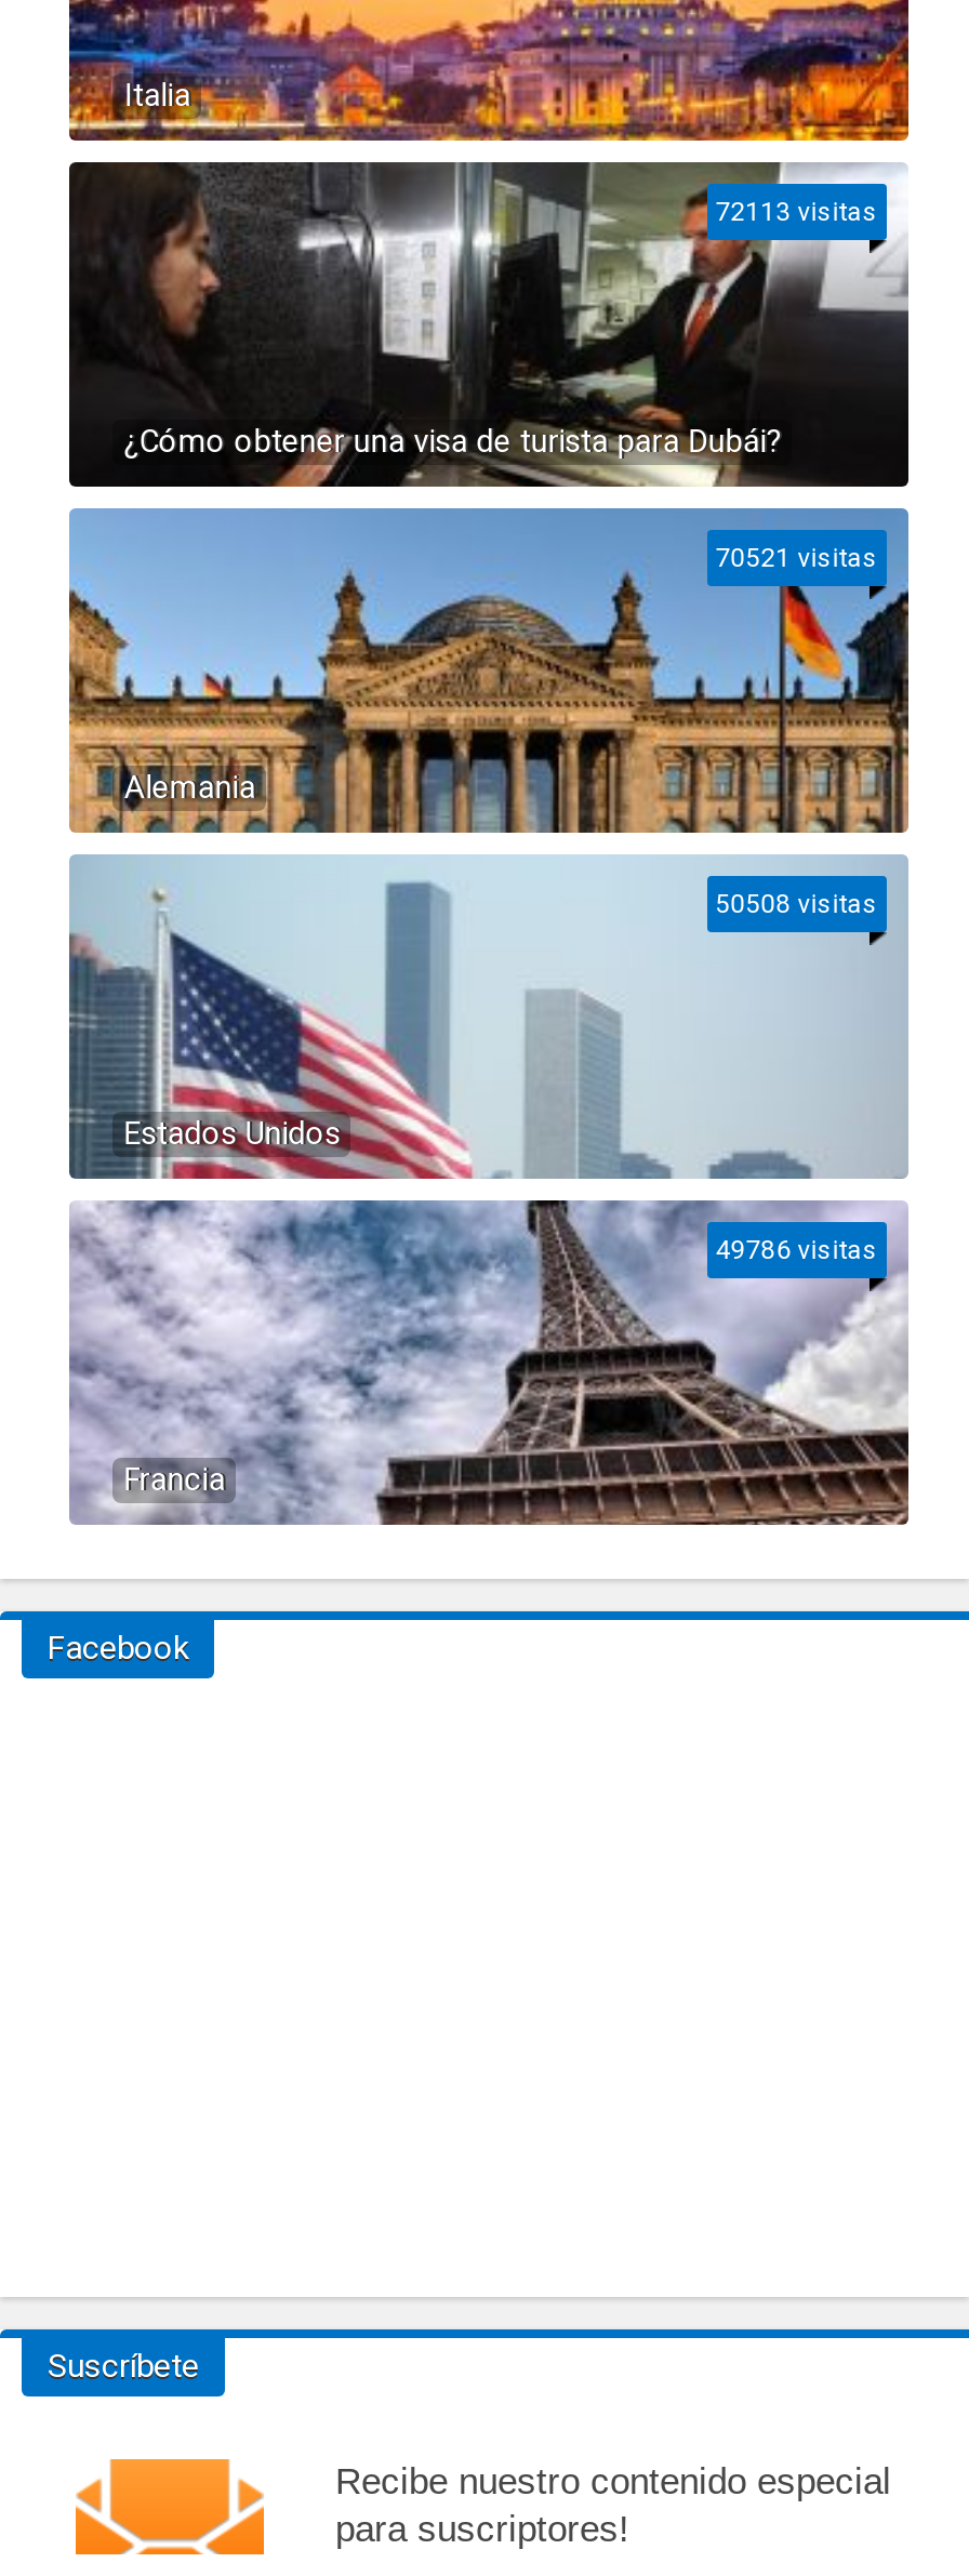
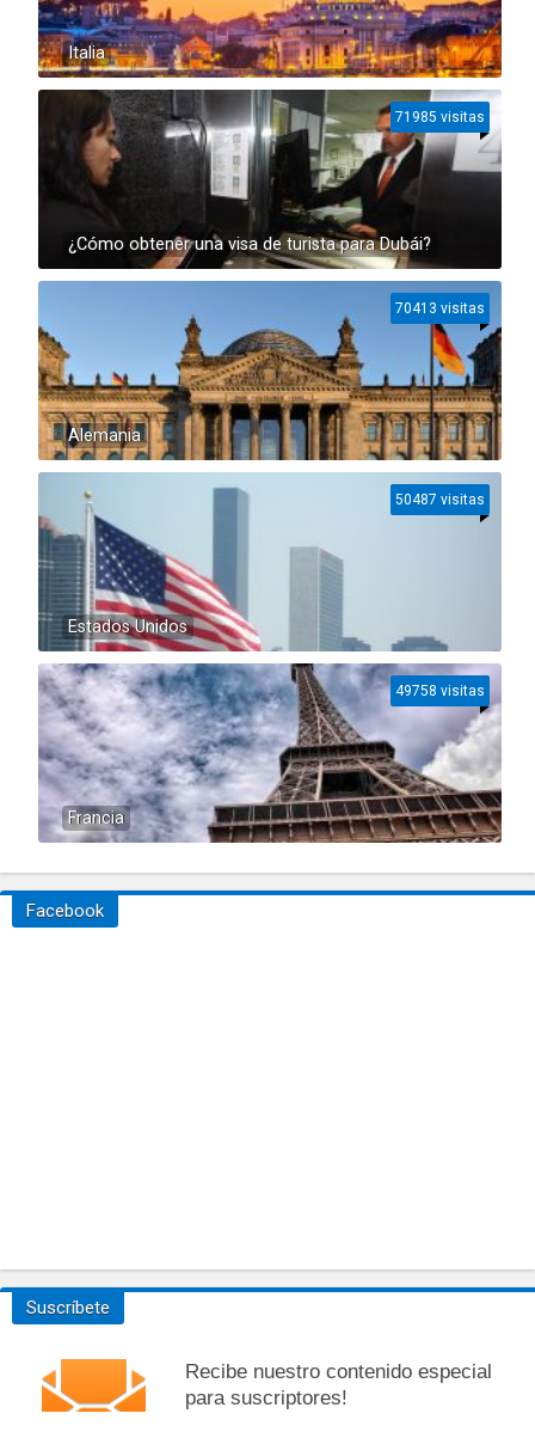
[716,197,878,227] 72113 visitas -> [395,109,485,126] 71985 visitas
[716,543,878,573] 70521 visitas -> [395,300,485,317] 70413 visitas
[716,889,878,919] 50508 visitas -> [395,491,485,508] 50487 visitas
[716,1235,878,1265] 49786 visitas -> [395,683,485,699] 49758 visitas

